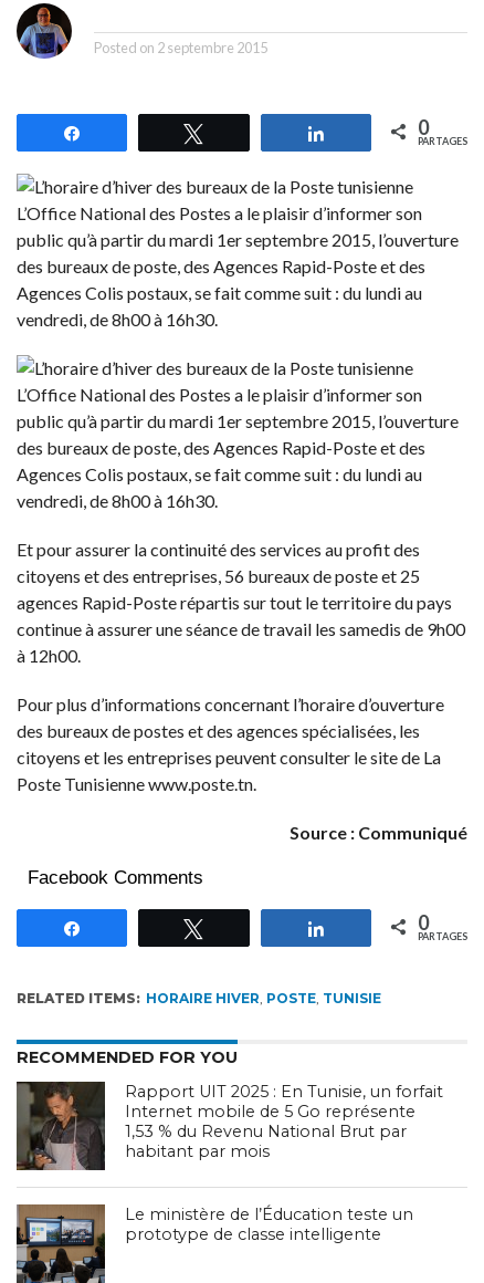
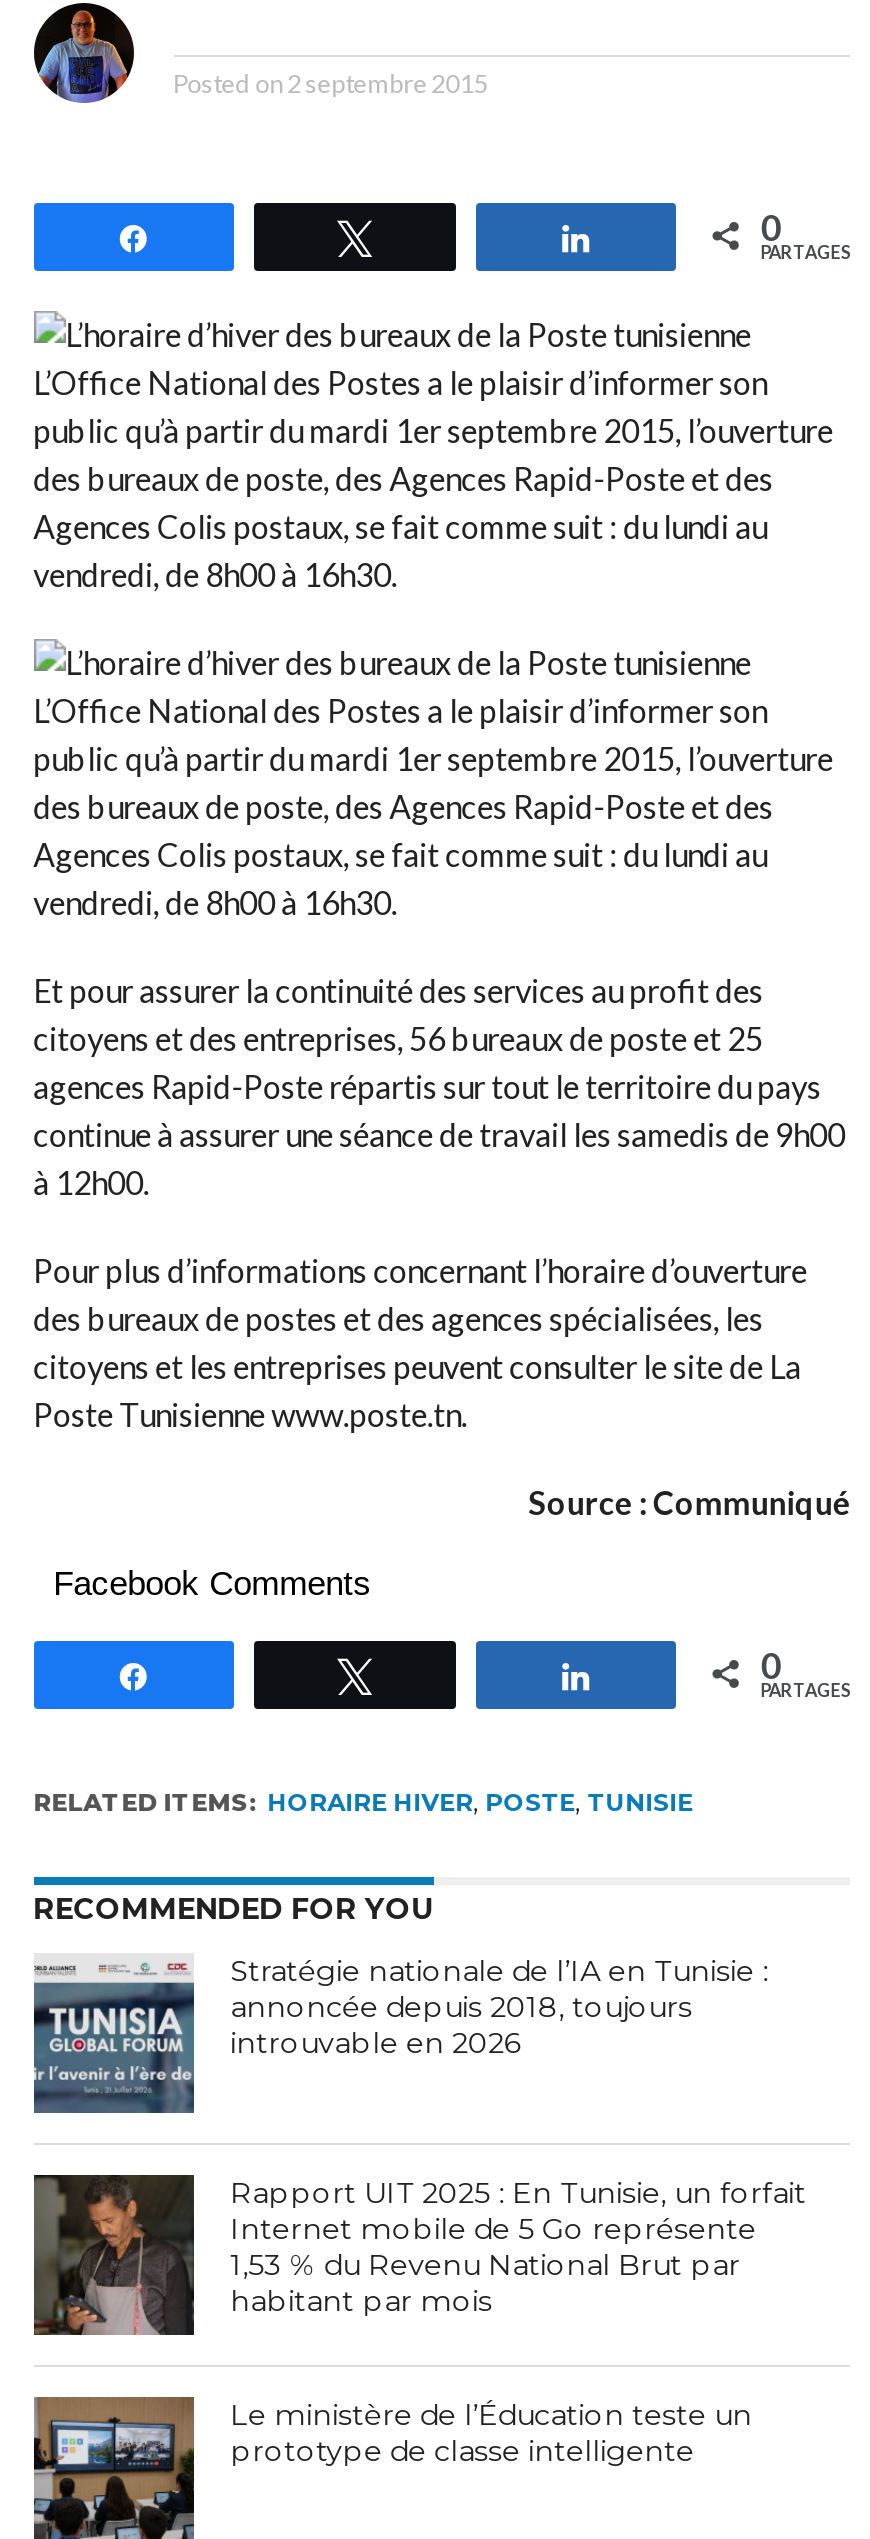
none -> [34,1953,768,2115] [image] | Stratégie nationale de l’IA en Tunisie : | annoncée depuis 2018, toujours | introuvable en 2026

